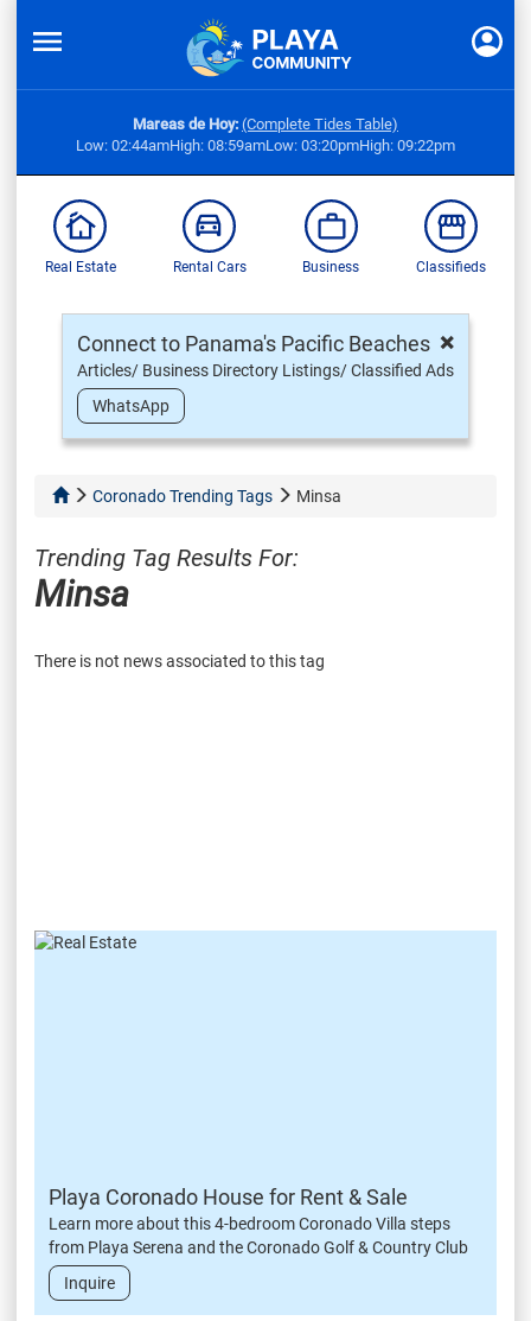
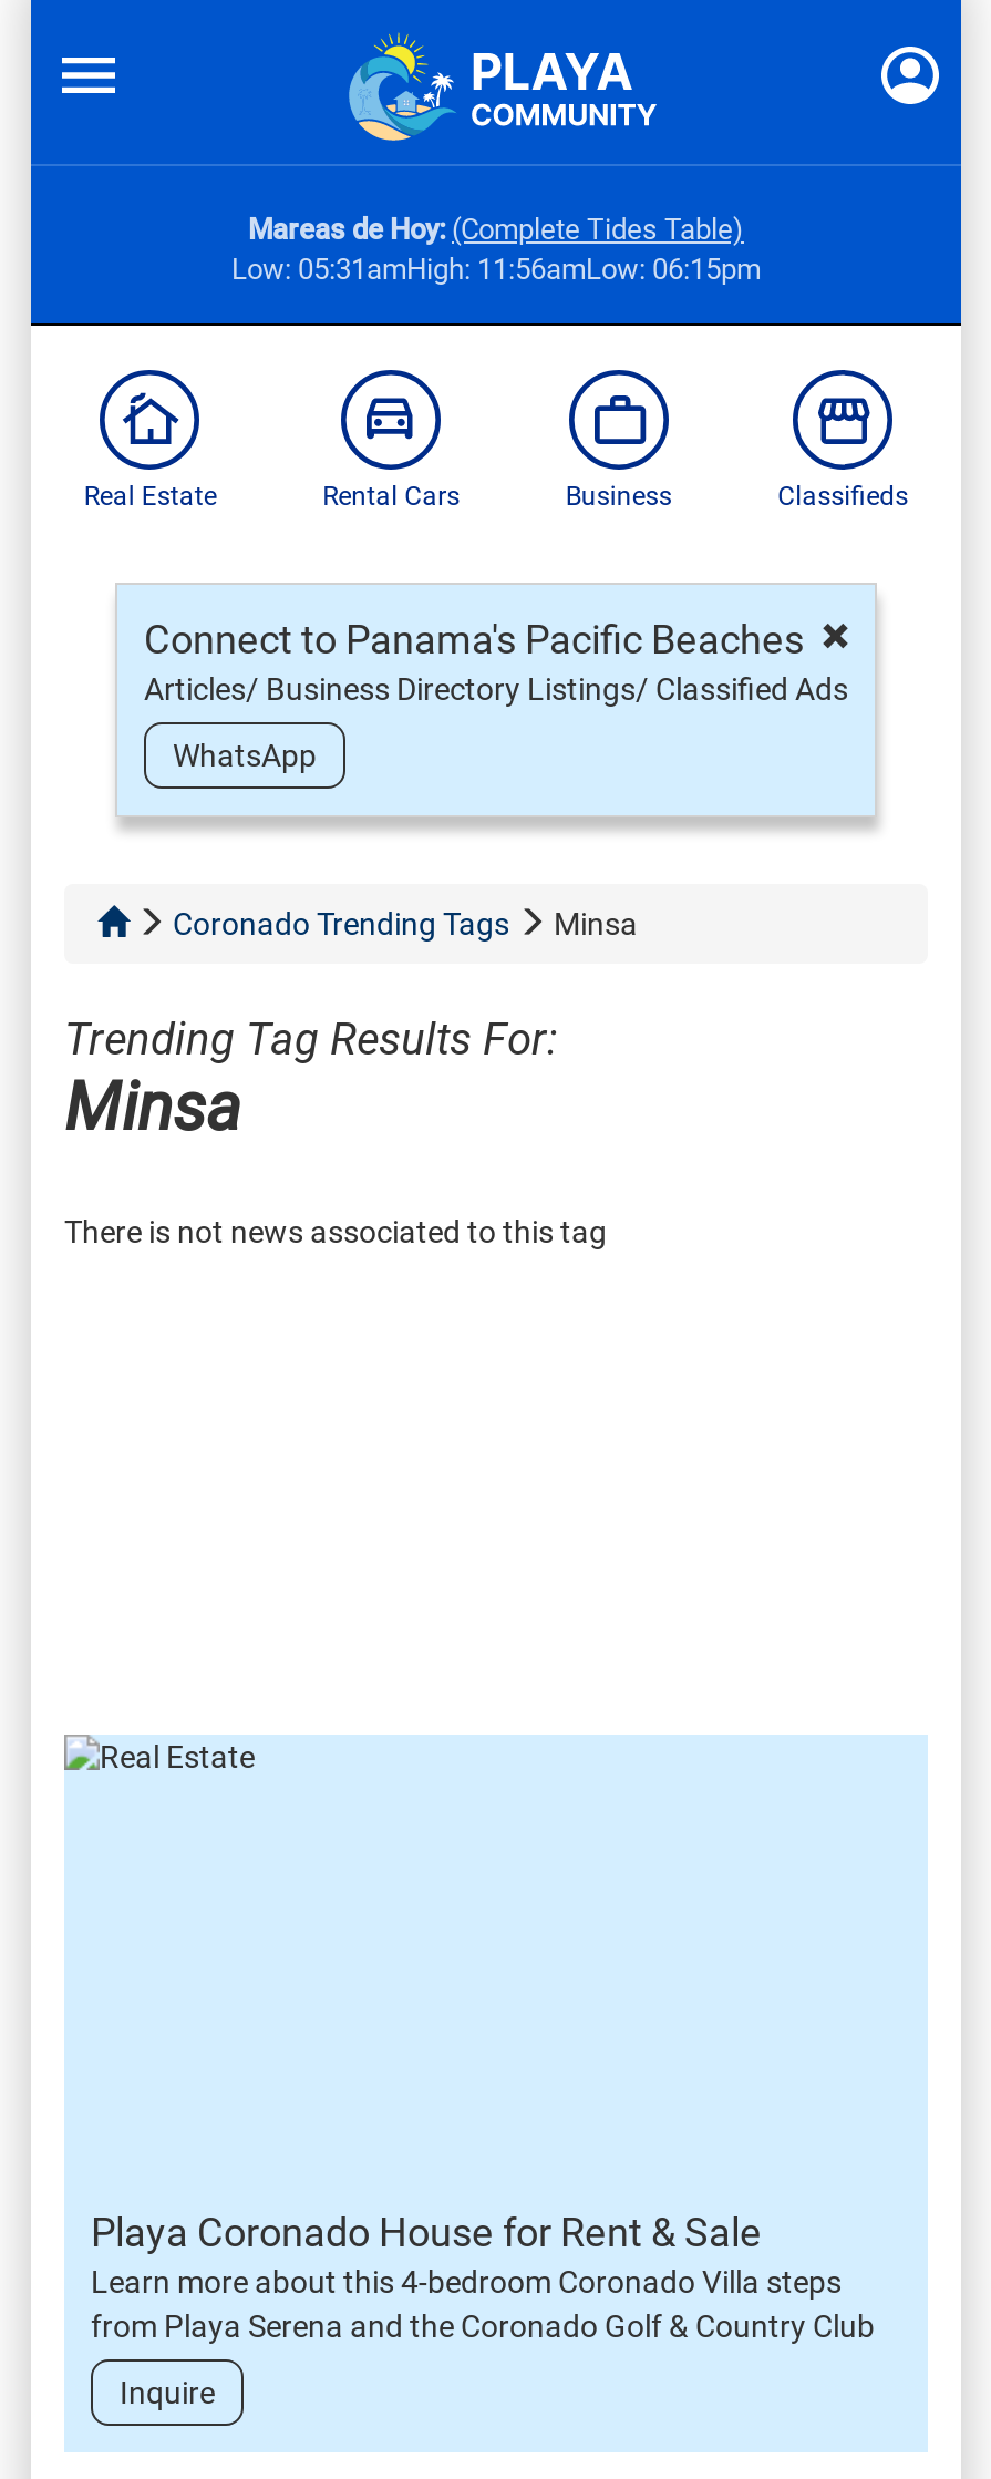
[76,136,455,154] Low: 02:44amHigh: 08:59am Low: 03:20pmHigh: 09:22pm -> [231,252,761,285] Low: 05:31amHigh: 11:56amLow: 06:15pm

